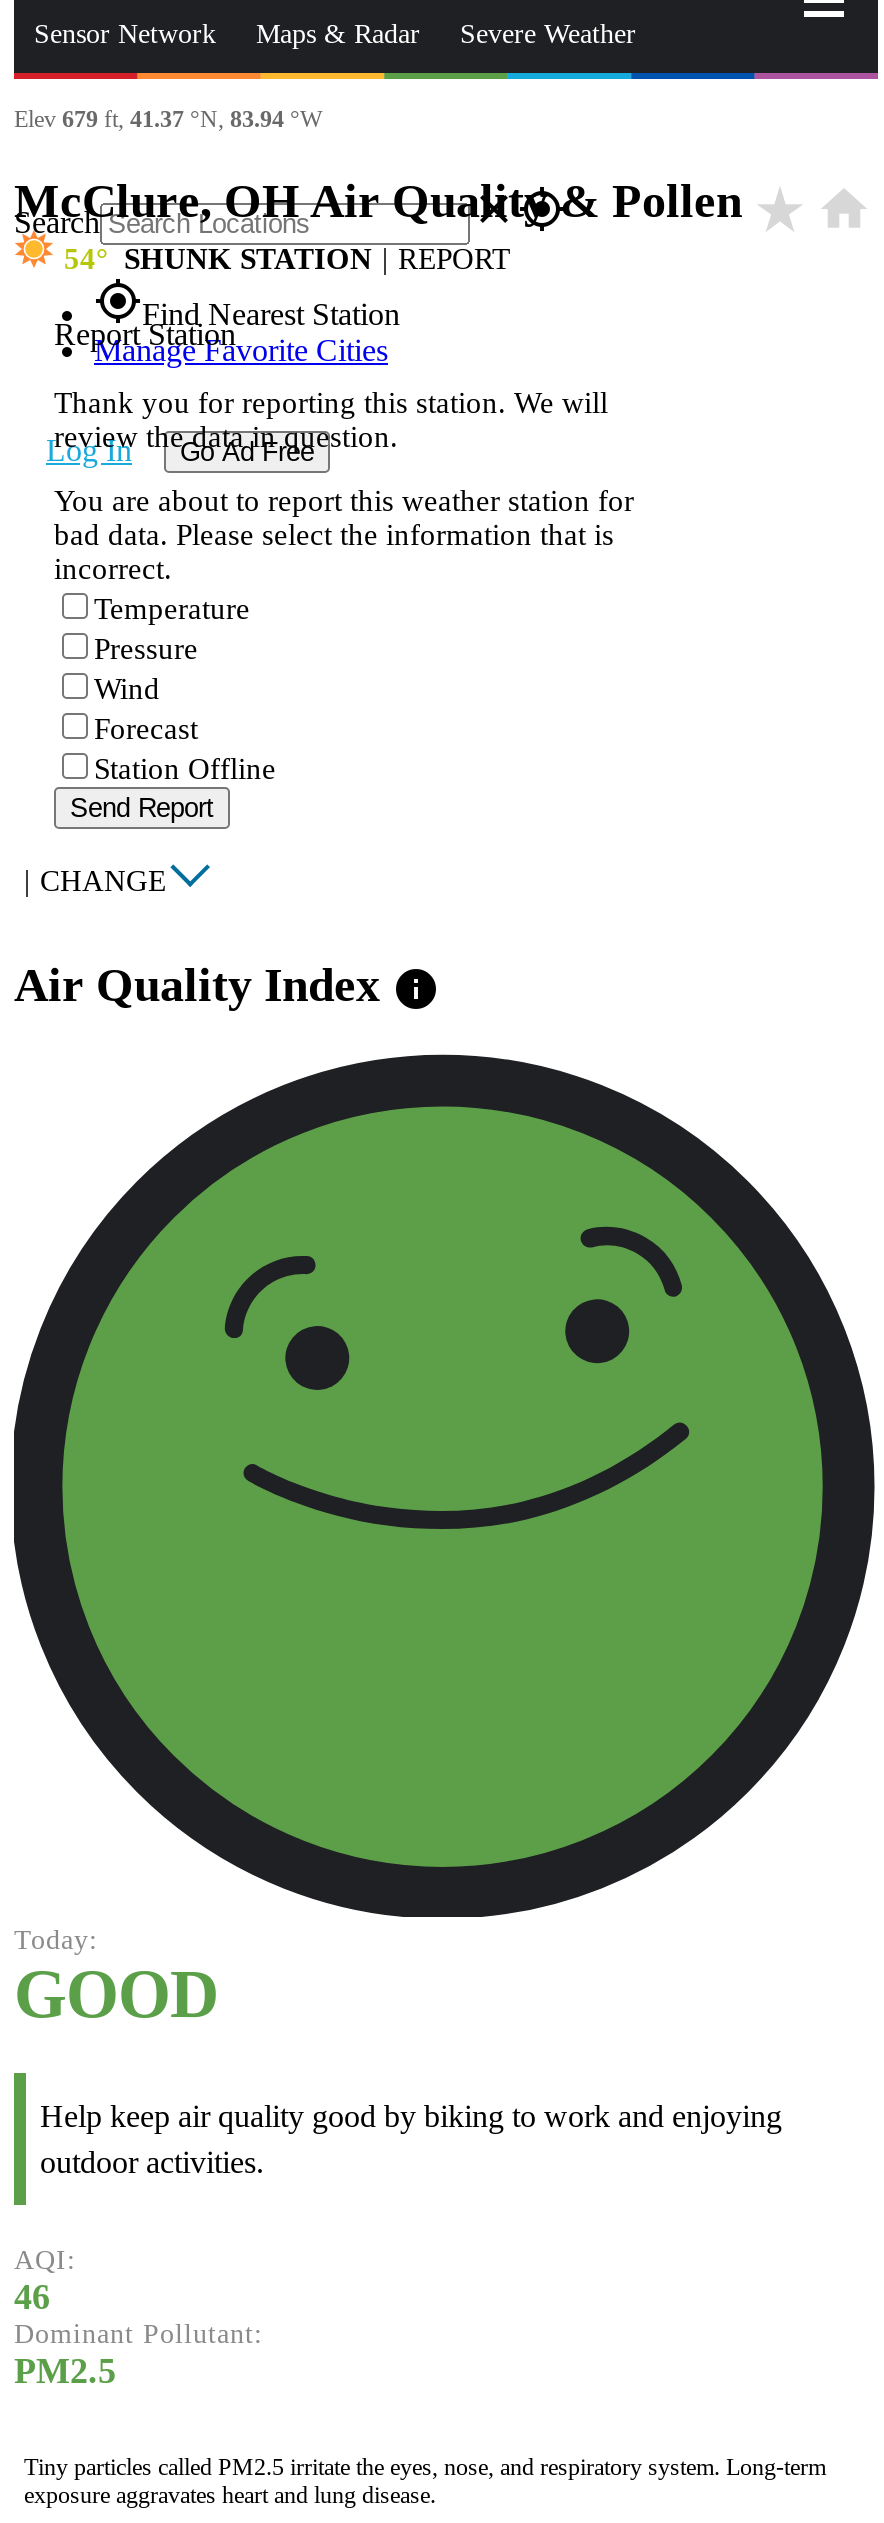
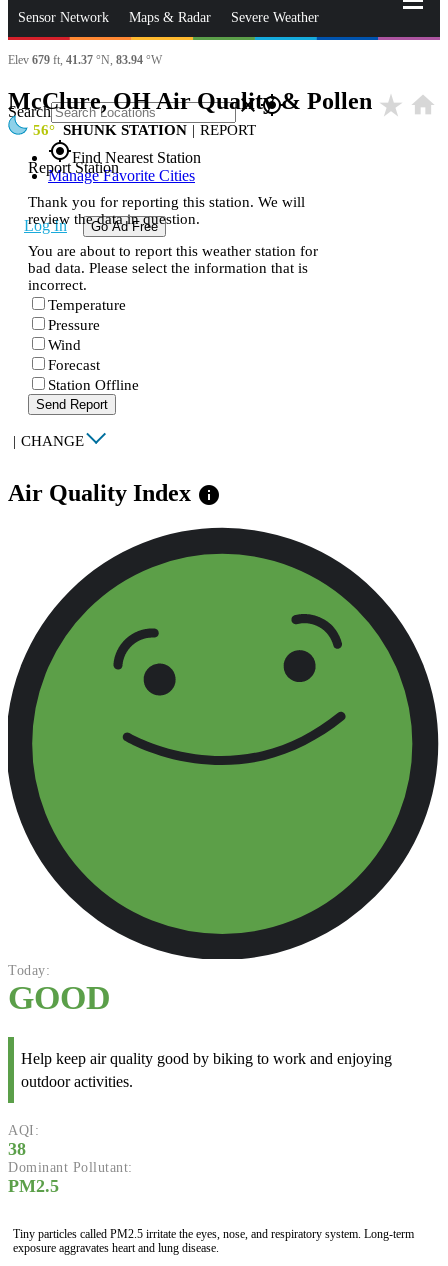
[64,243,96,275] 54 -> [33,122,49,138] 56
[14,2277,50,2317] 46 -> [8,1139,26,1159] 38

